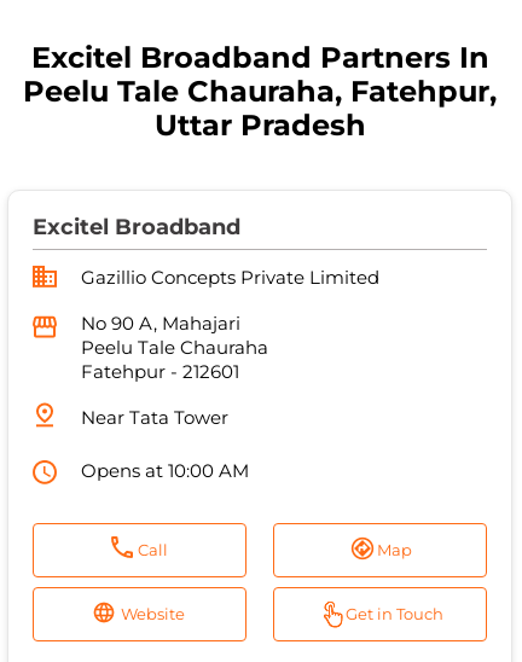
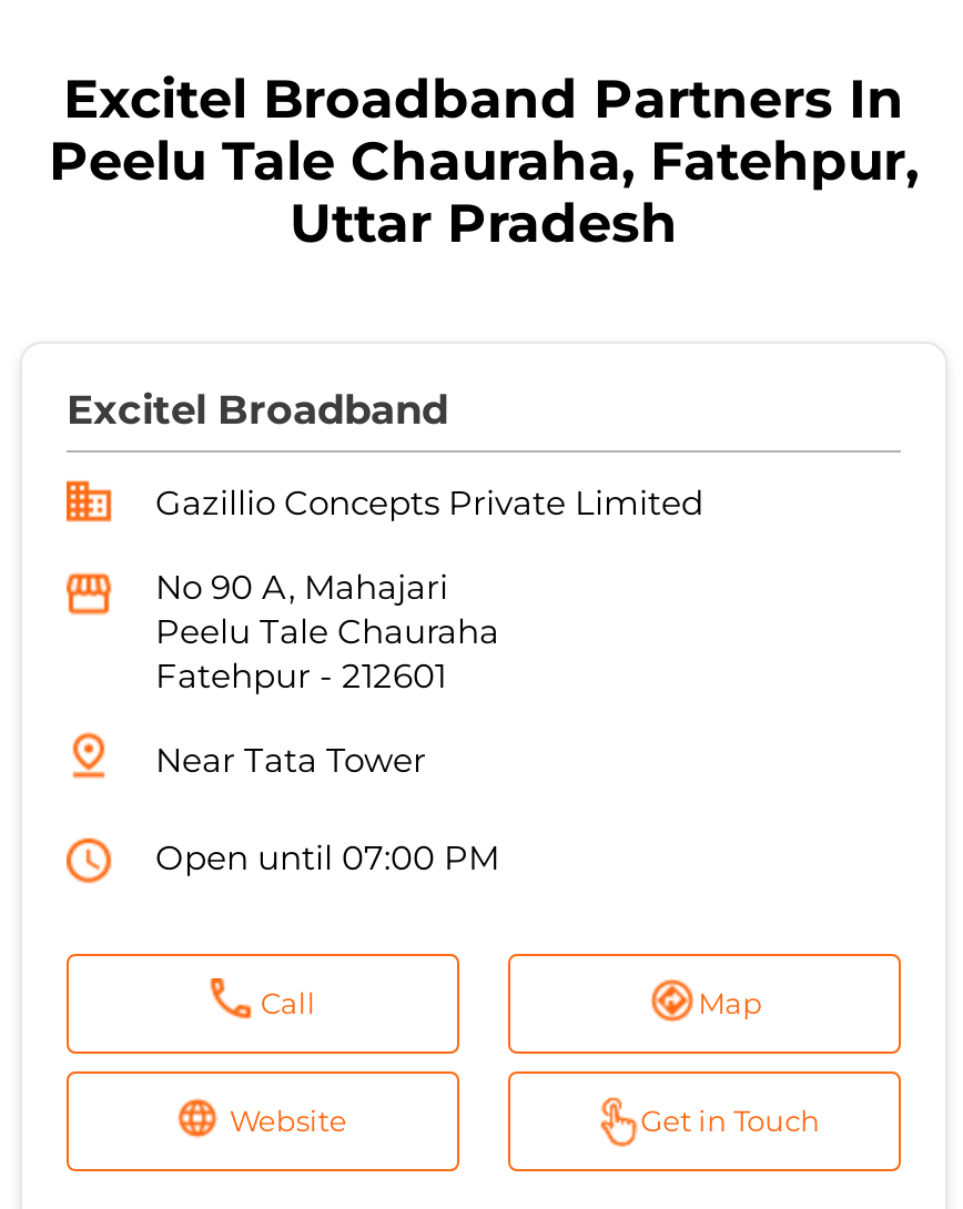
[81,460,249,482] Opens at 10:00 AM -> [155,837,499,879] Open until 07:00 PM

